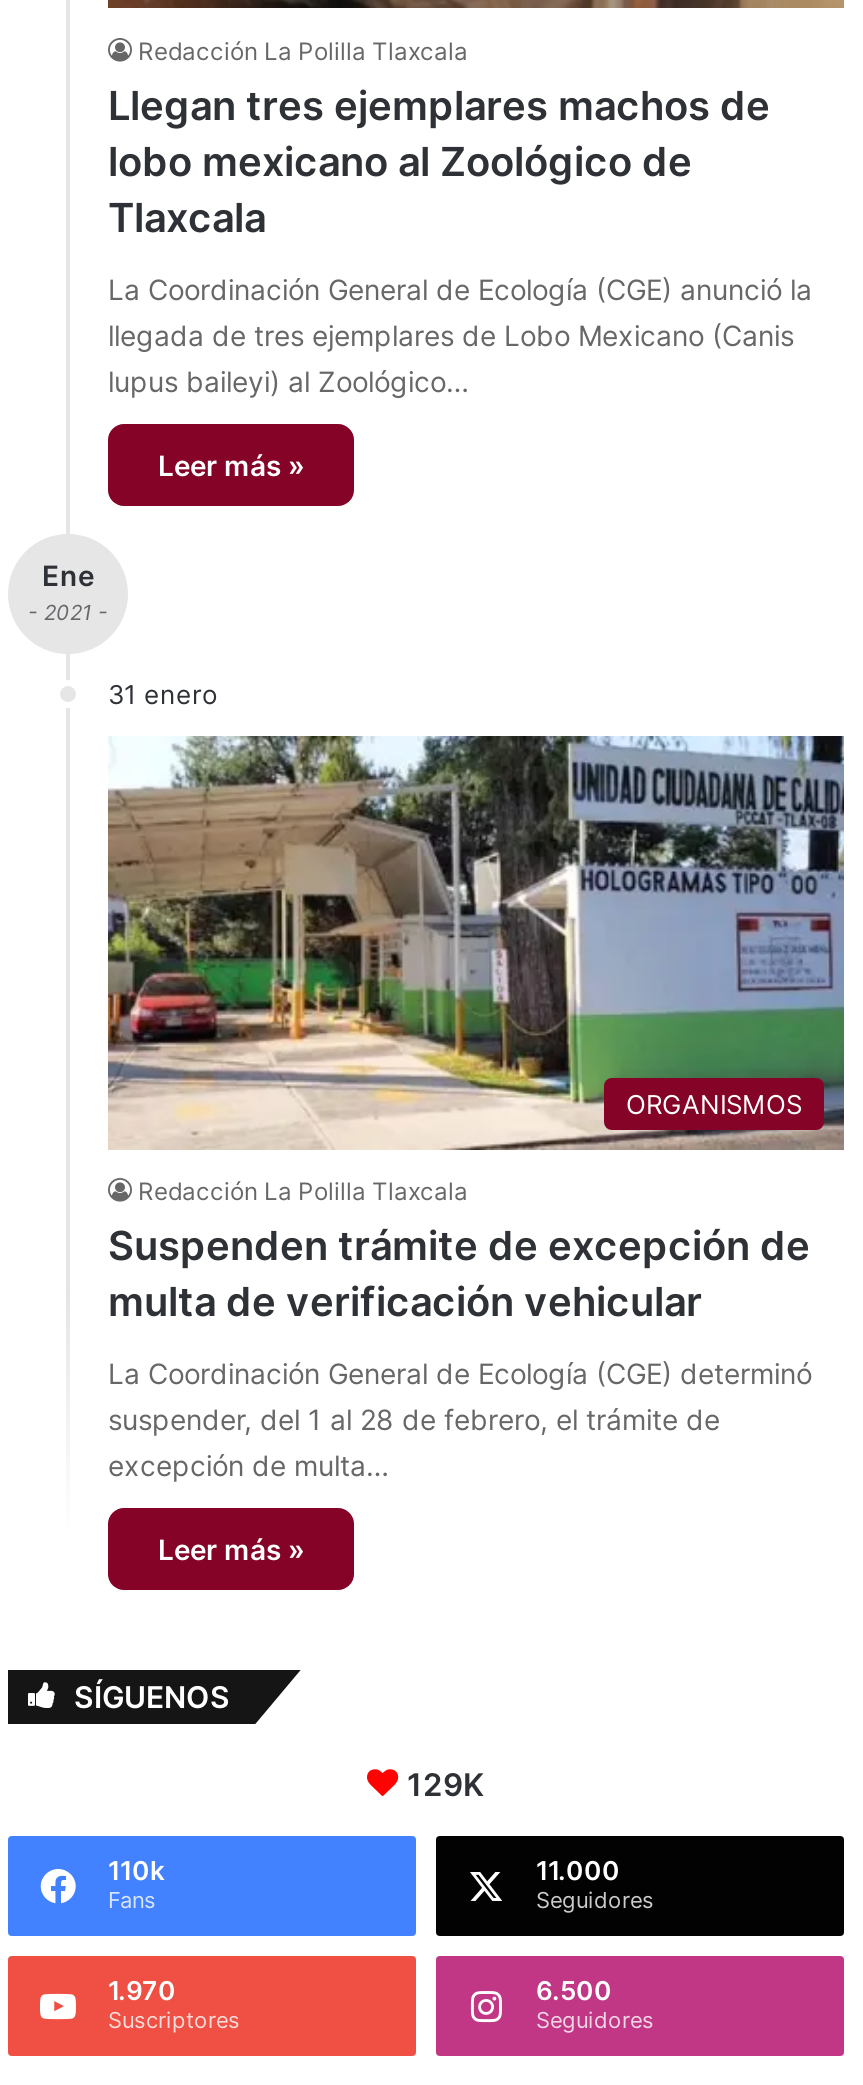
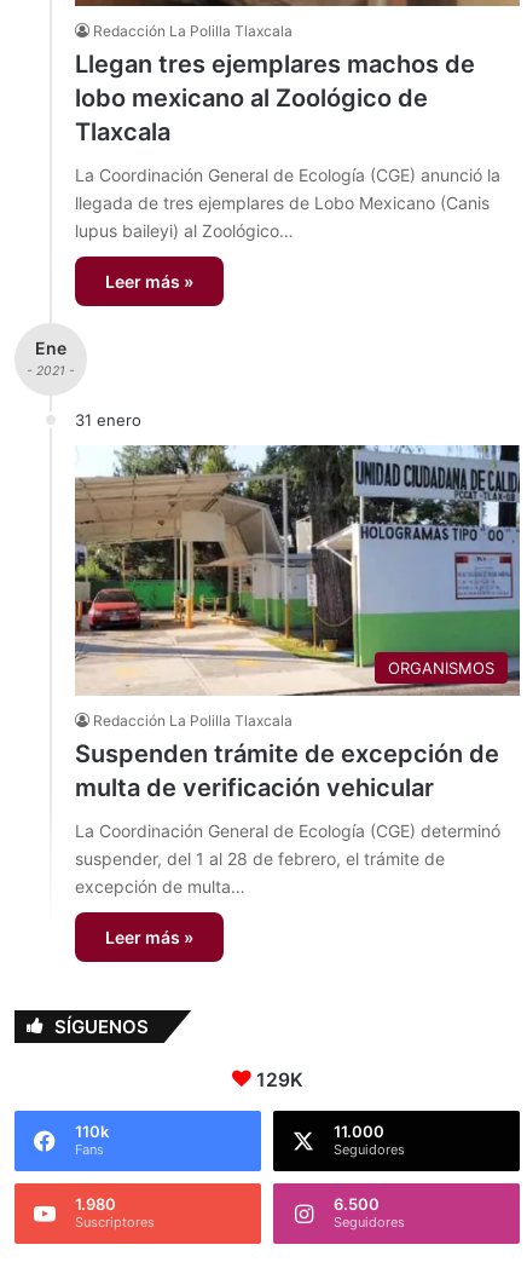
[108,1975,176,2007] 1.970 -> [75,1195,116,1214] 1.980

